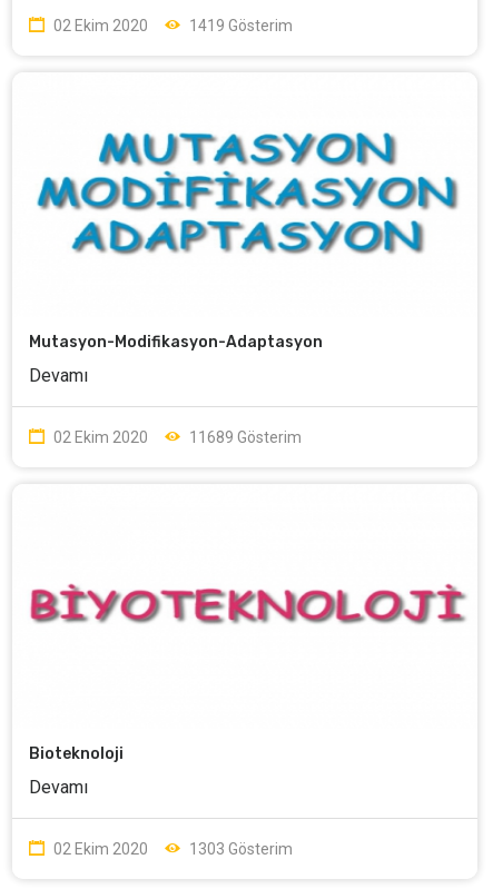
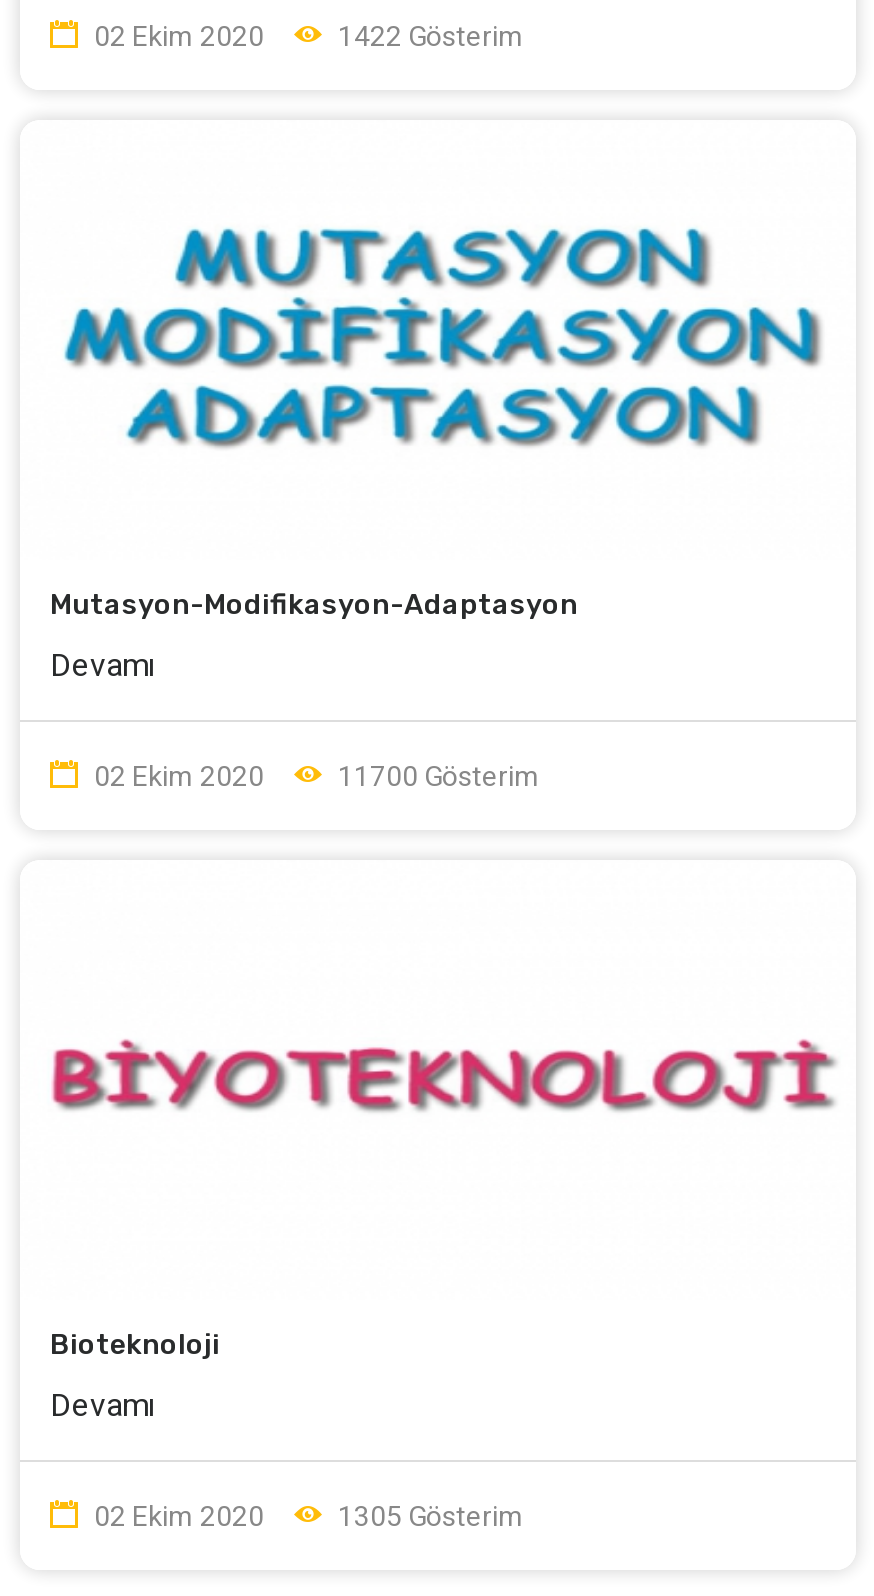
[189,17,293,35] 1419 Gösterim -> [338,21,524,53] 1422 Gösterim
[189,429,302,447] 11689 Gösterim -> [338,761,540,793] 11700 Gösterim
[189,840,293,858] 1303 Gösterim -> [338,1501,524,1533] 1305 Gösterim

